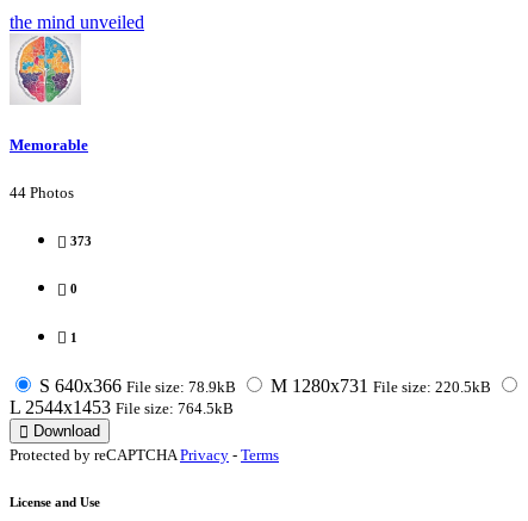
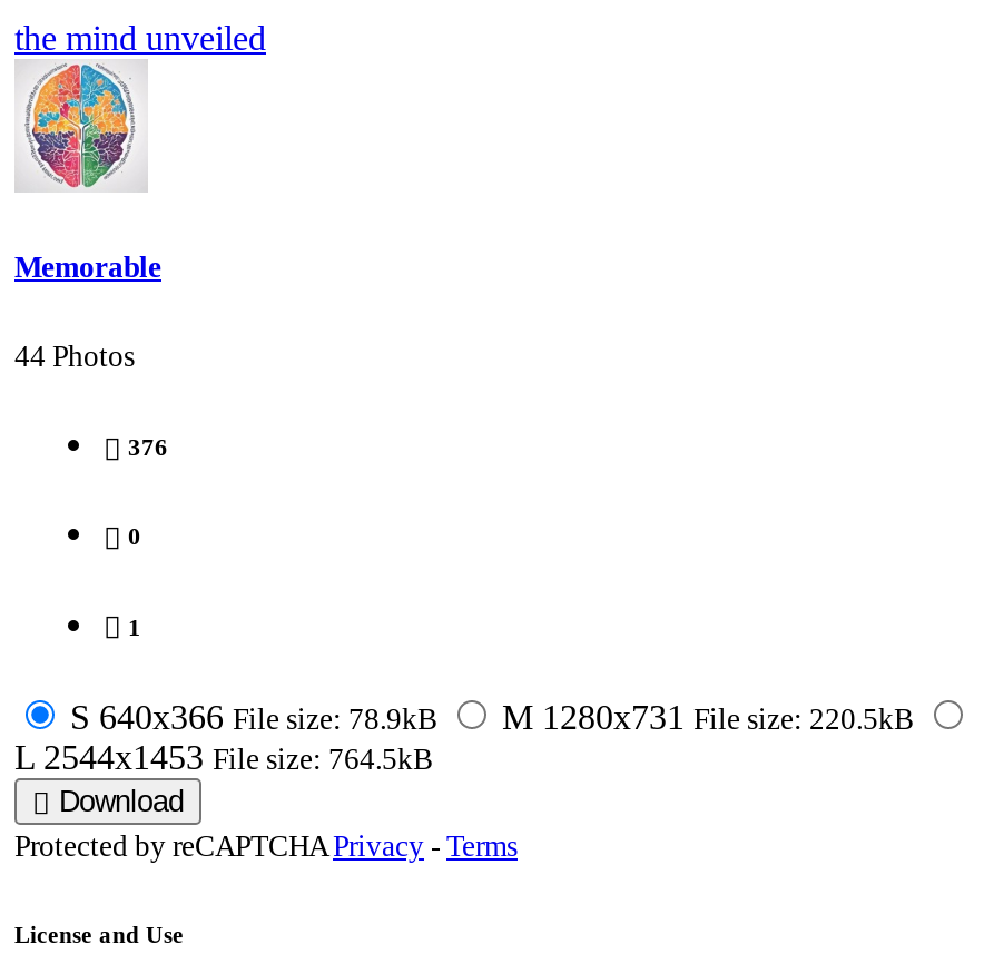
[70,234,92,248] 373 -> [128,434,168,460] 376

